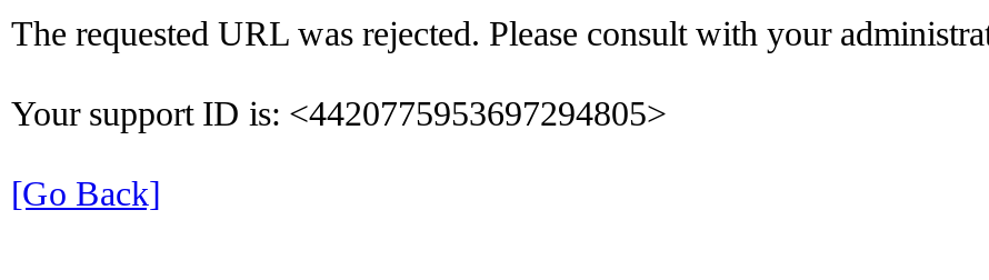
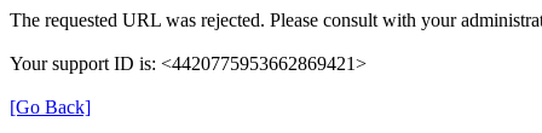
[11,94,667,132] Your support ID is: <4420775953697294805> -> [10,53,367,74] Your support ID is: <4420775953662869421>

